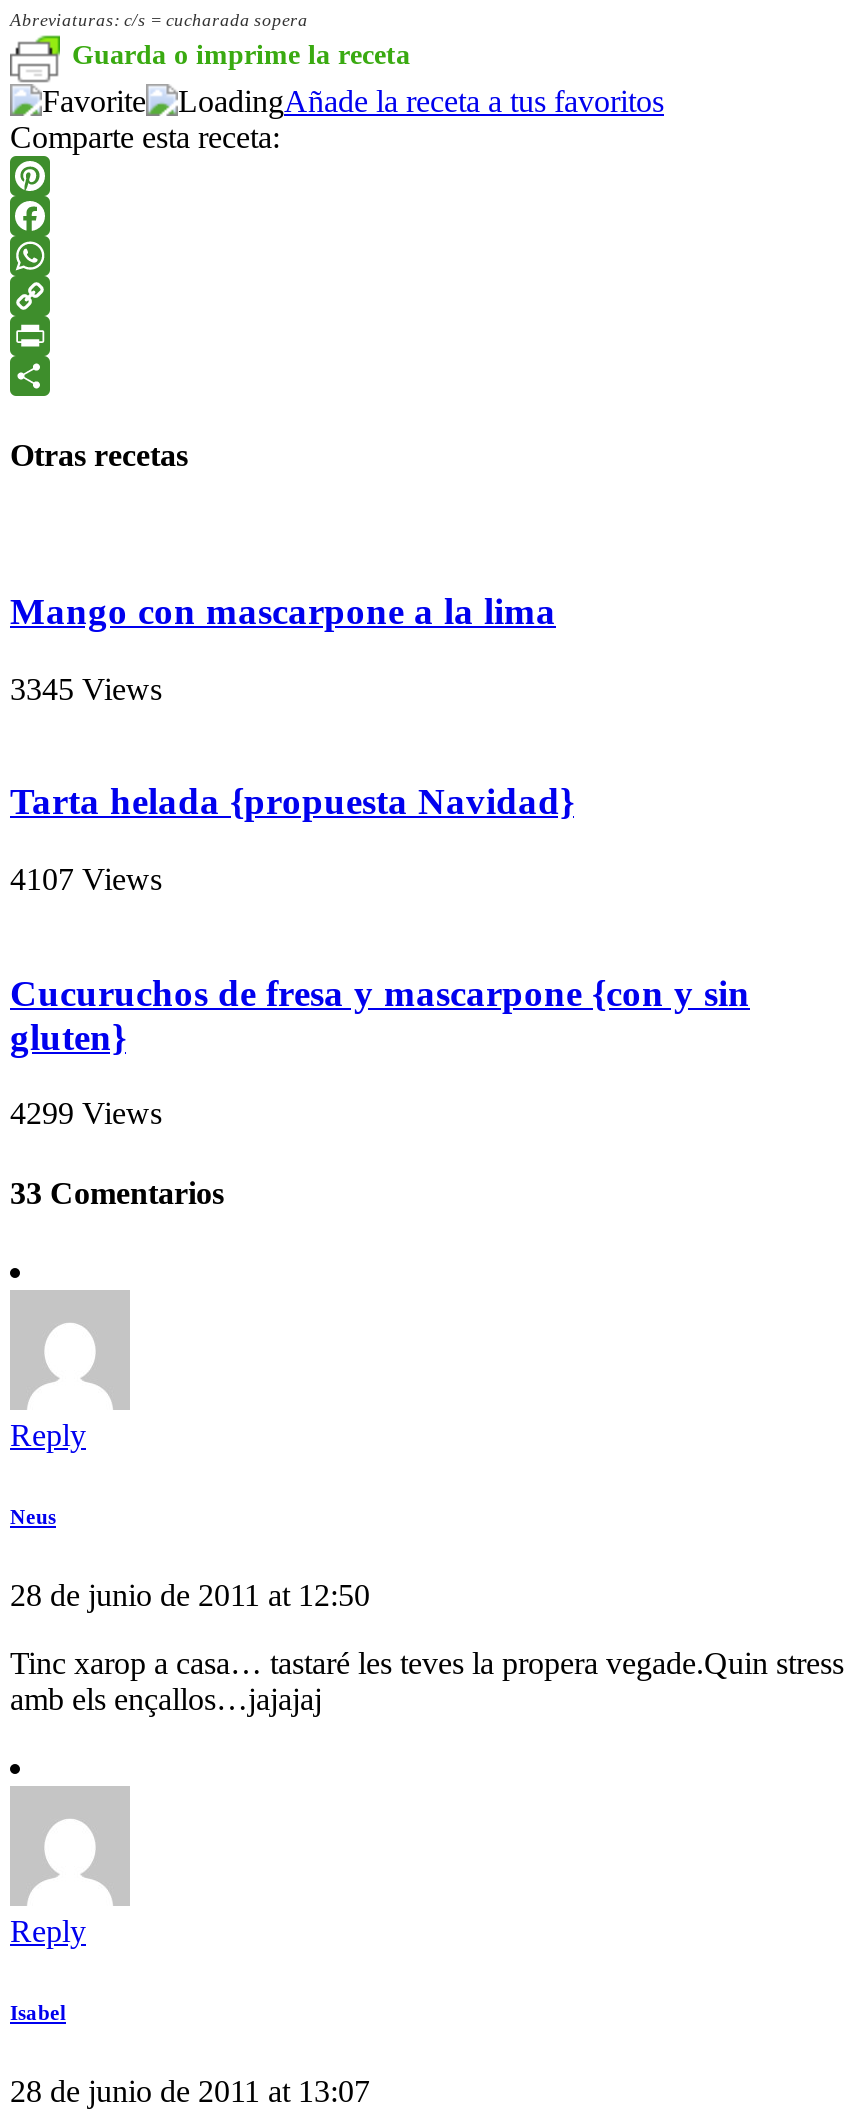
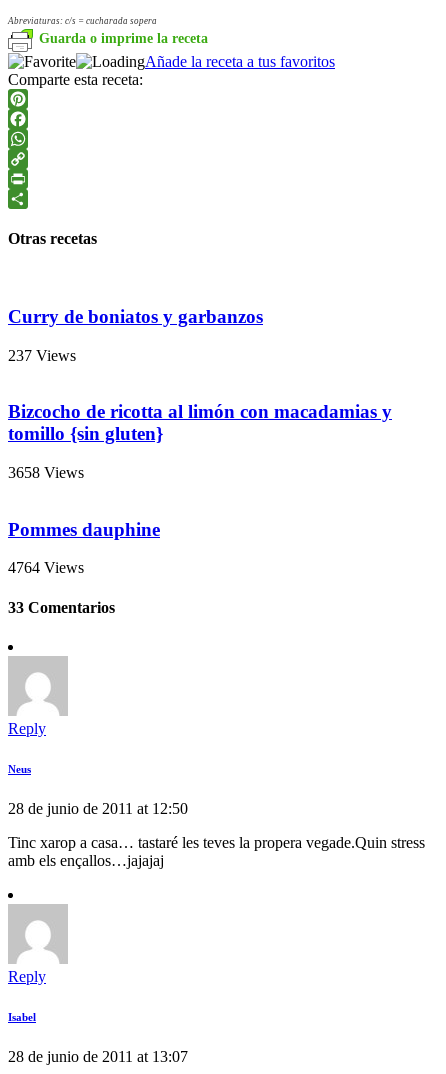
[10,590,556,632] Mango con mascarpone a la lima -> [8,306,263,327] Curry de boniatos y garbanzos
[10,671,162,705] 3345 Views -> [8,347,76,364] 237 Views
[10,781,574,823] Tarta helada {propuesta Navidad} -> [8,401,392,444] Bizcocho de ricotta al limón con macadamias y | tomillo {sin gluten}
[10,862,162,896] 4107 Views -> [8,464,84,481] 3658 Views
[10,972,750,1058] Cucuruchos de fresa y mascarpone {con y sin | gluten} -> [8,519,160,540] Pommes dauphine
[10,1097,162,1131] 4299 Views -> [8,559,84,576] 4764 Views

